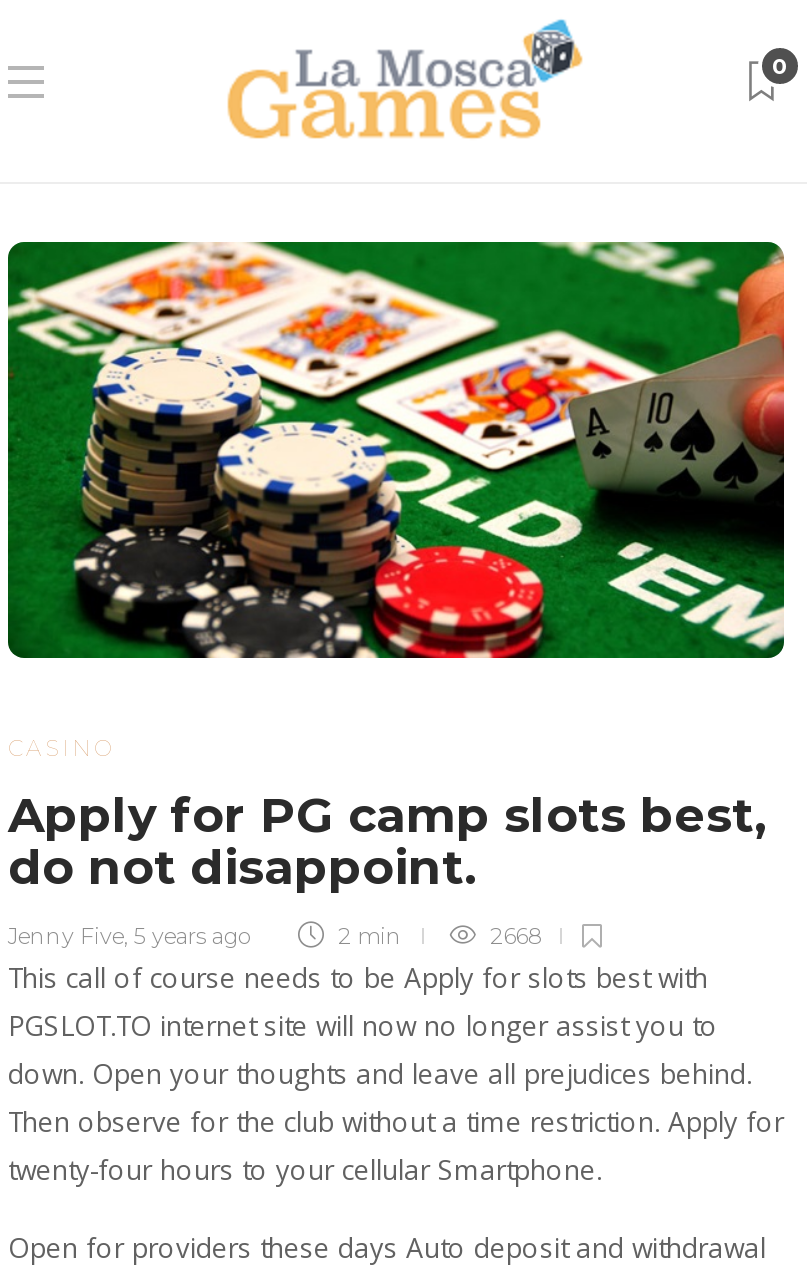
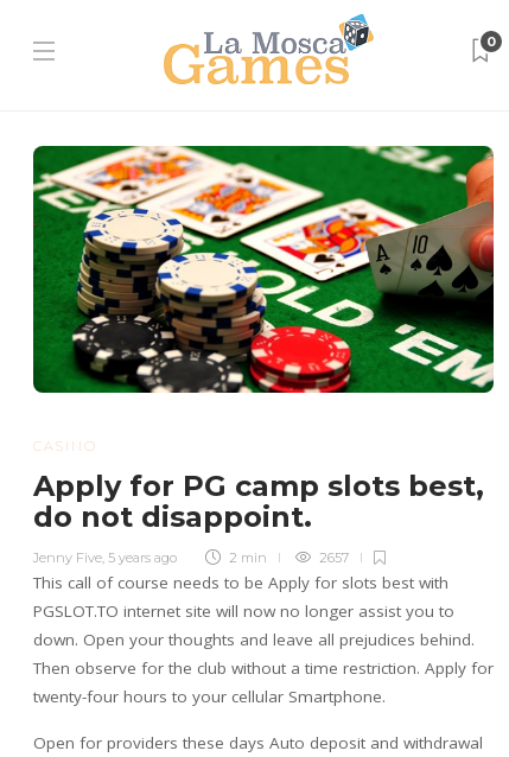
[484,921,540,949] 2668 -> [316,549,349,566] 2657

